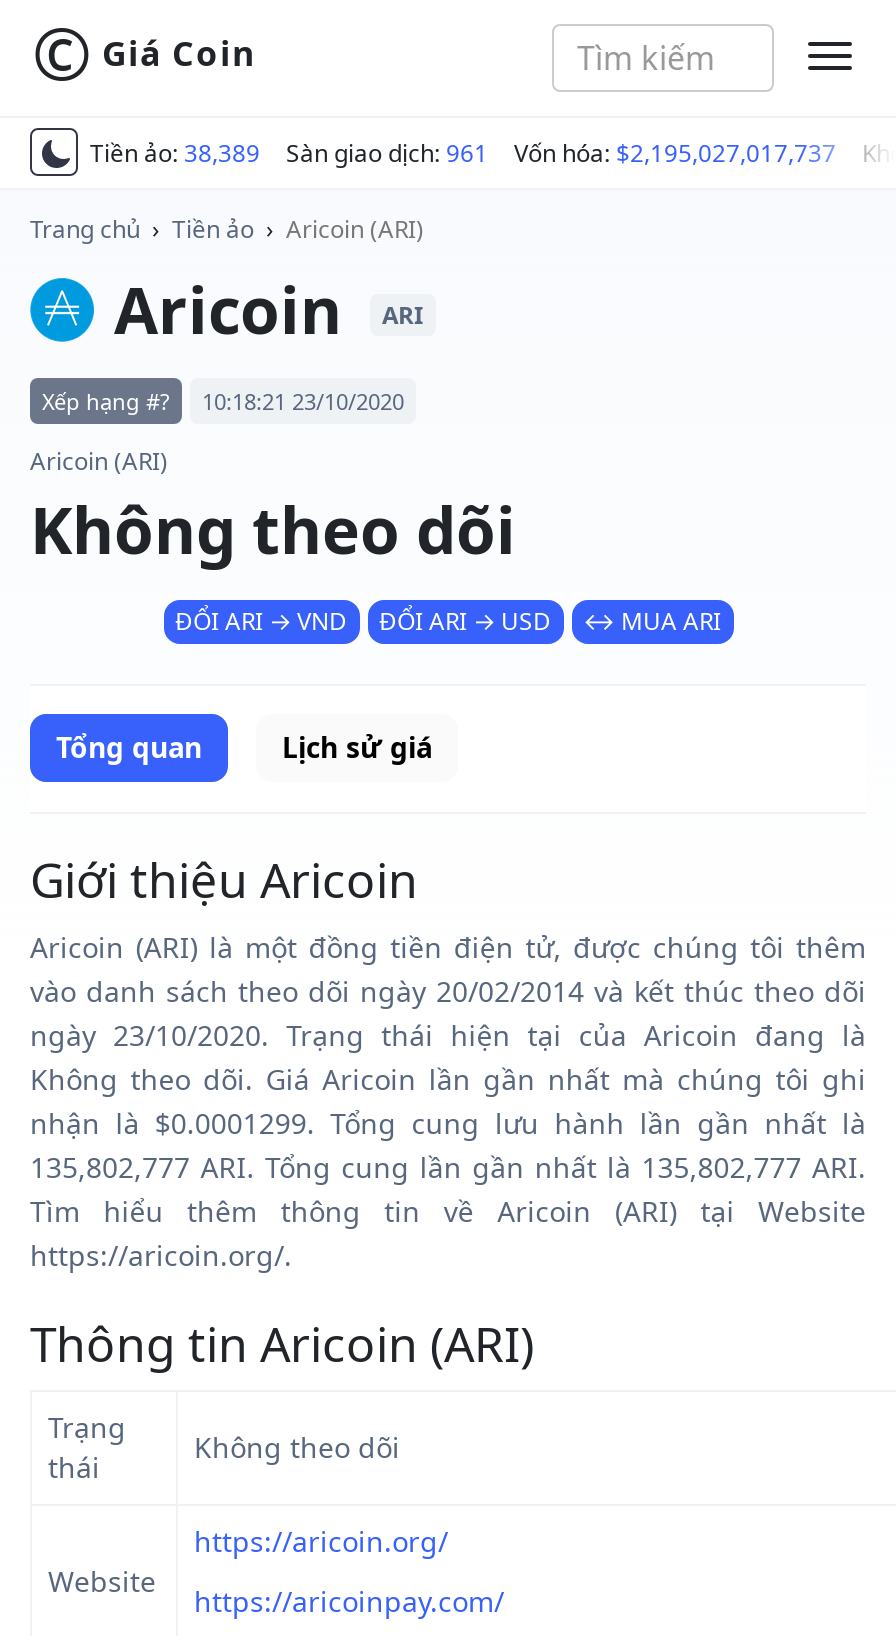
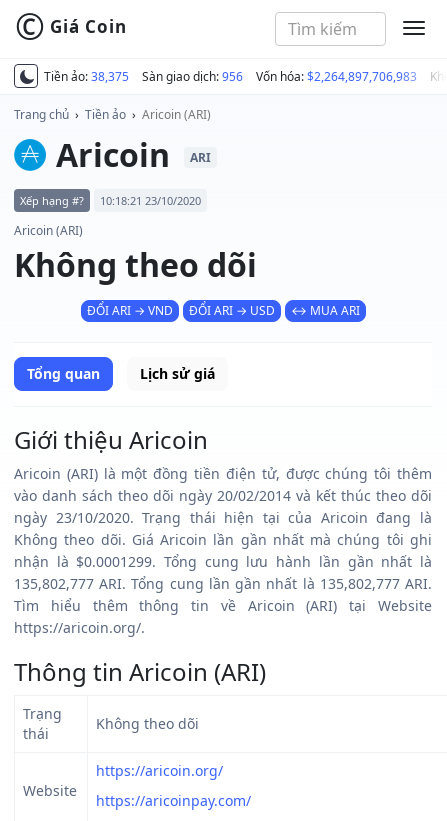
[90,136,260,170] Tiền ảo: 38,389 -> [44,68,129,85] Tiền ảo: 38,375
[286,136,488,170] Sàn giao dịch: 961 -> [142,68,243,85] Sàn giao dịch: 956
[514,136,836,170] Vốn hóa: $2,195,027,017,737 -> [256,68,417,85] Vốn hóa: $2,264,897,706,983

